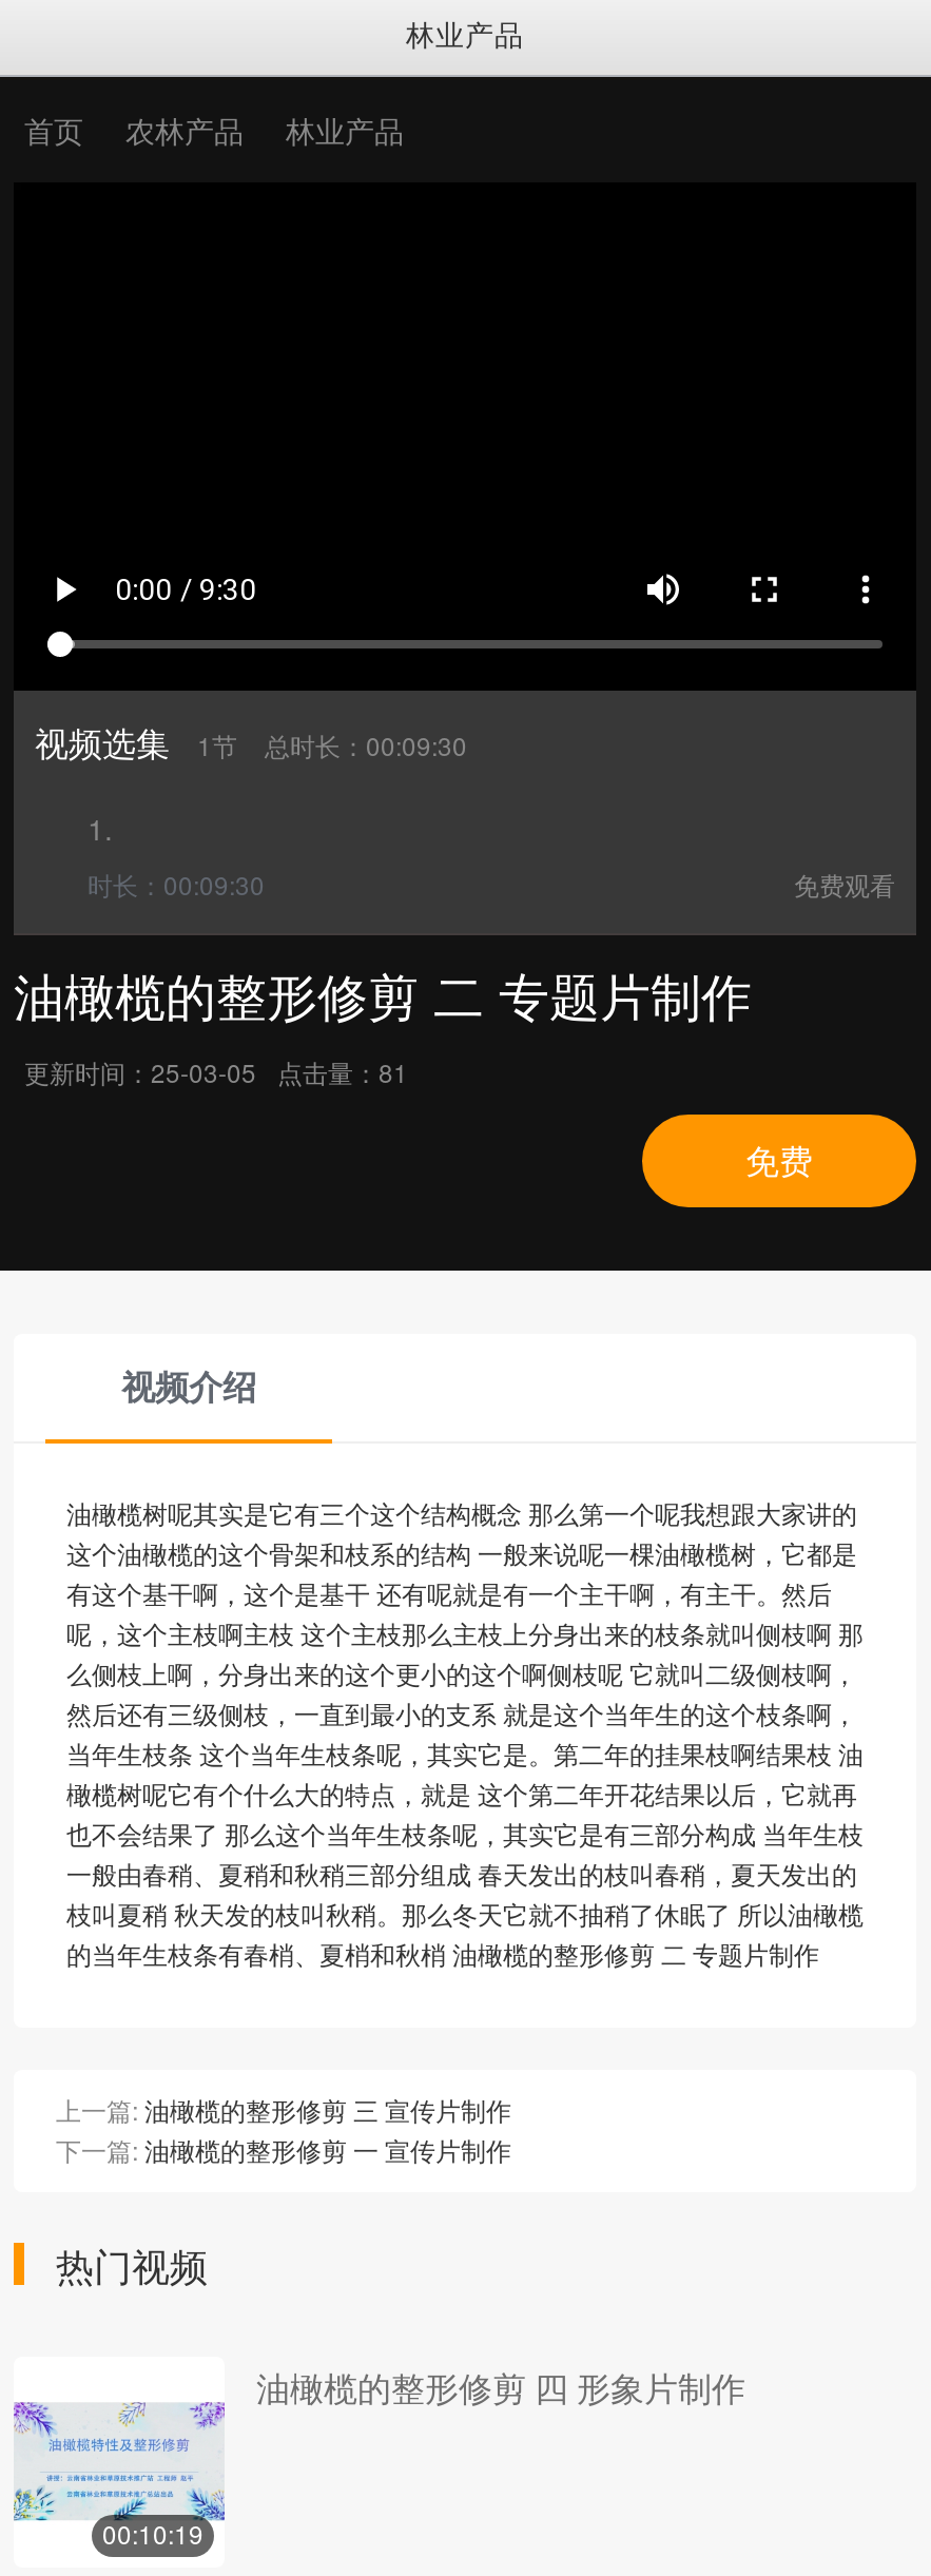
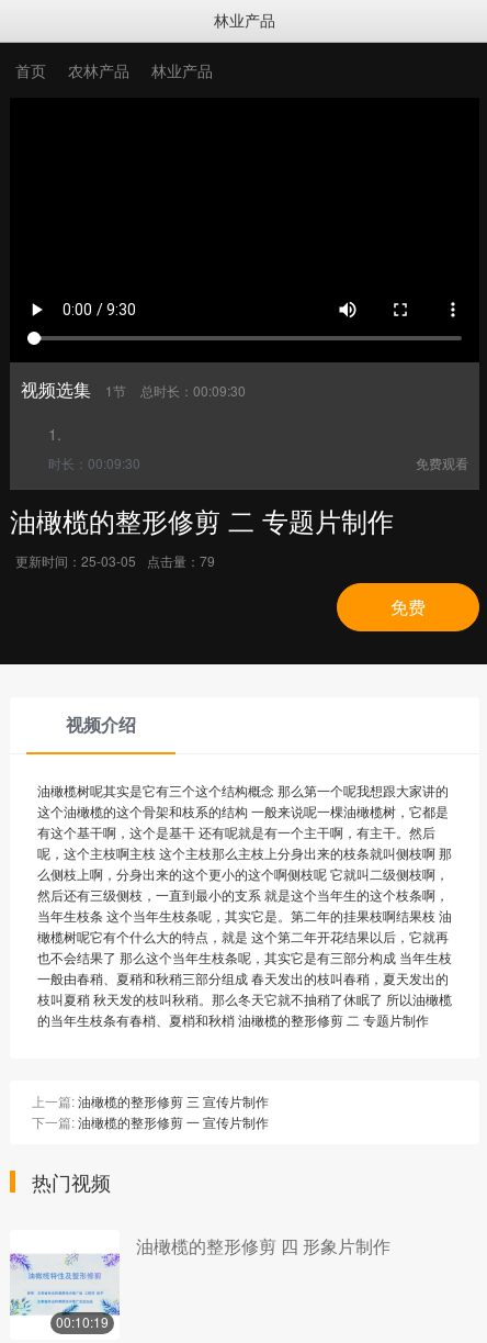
[24,1053,408,1088] 更新时间：25-03-05 点击量：81 -> [15,551,215,569] 更新时间：25-03-05 点击量：79

